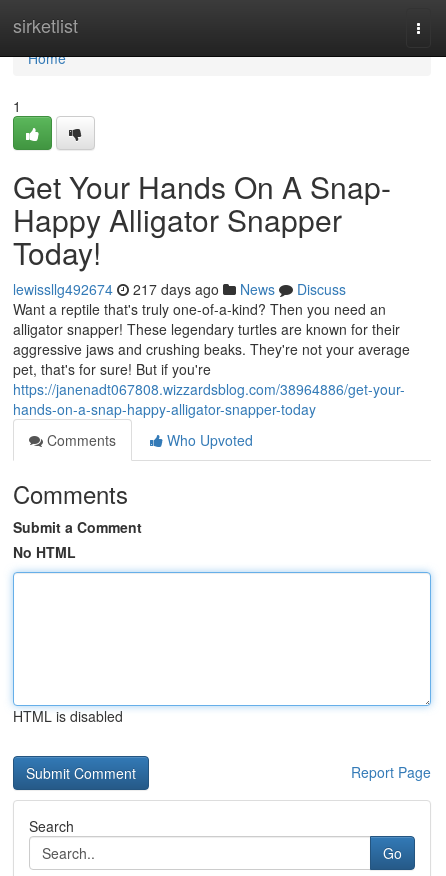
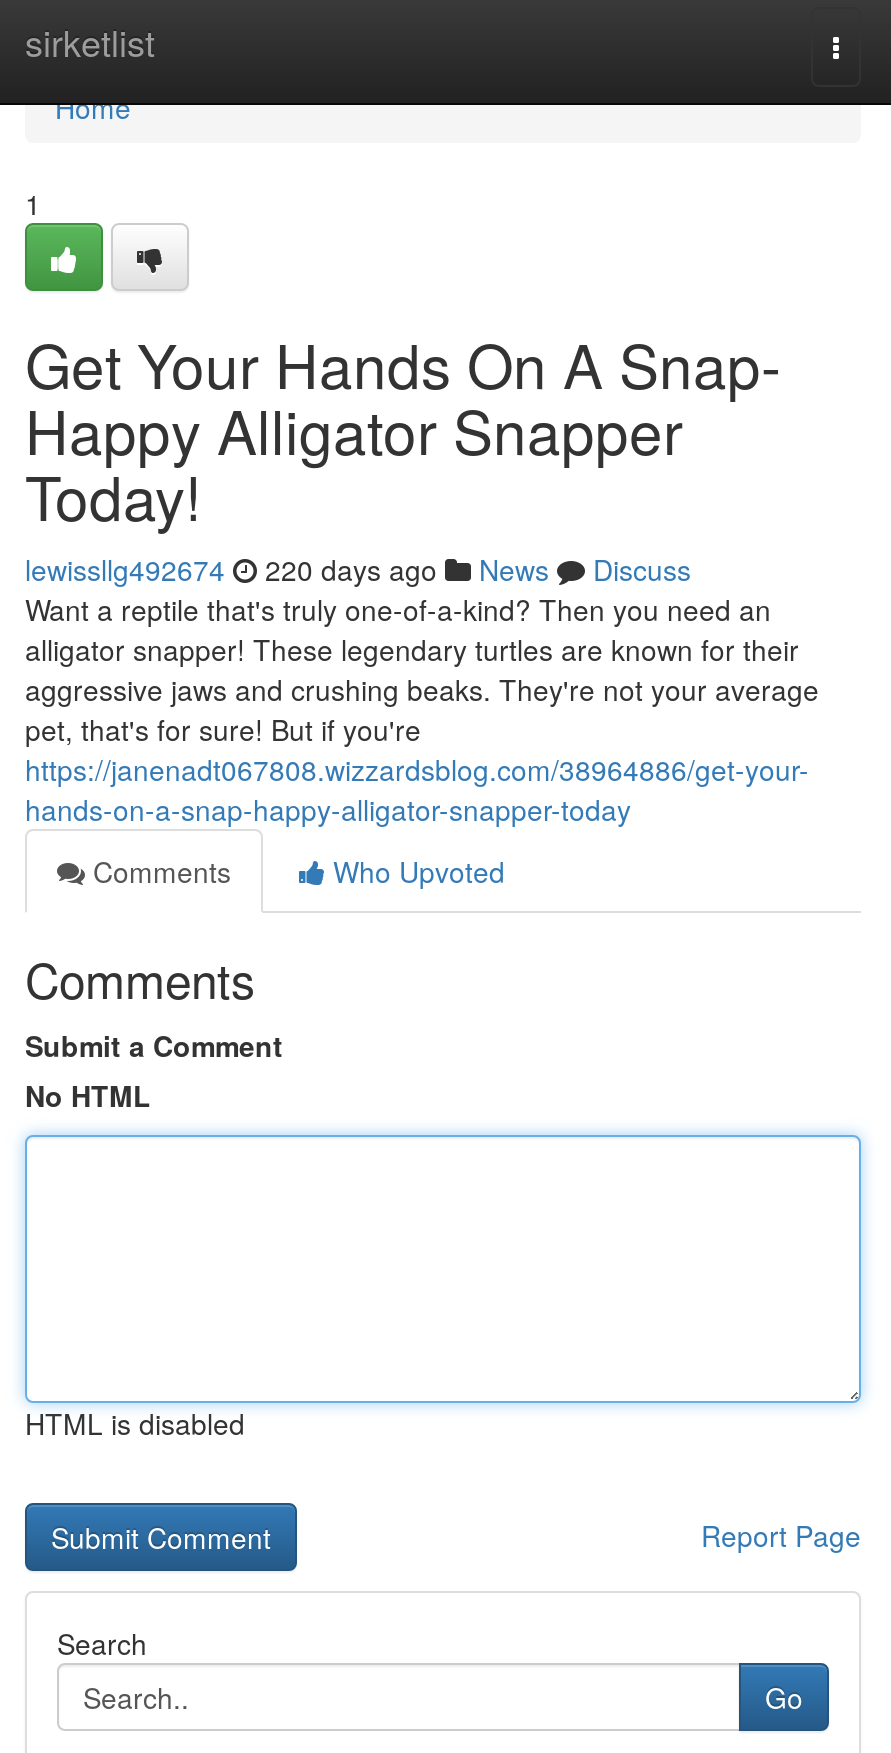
[13,279,346,299] lewissllg492674 217 days ago News Discuss -> [25,549,691,589] lewissllg492674 220 days ago News Discuss

